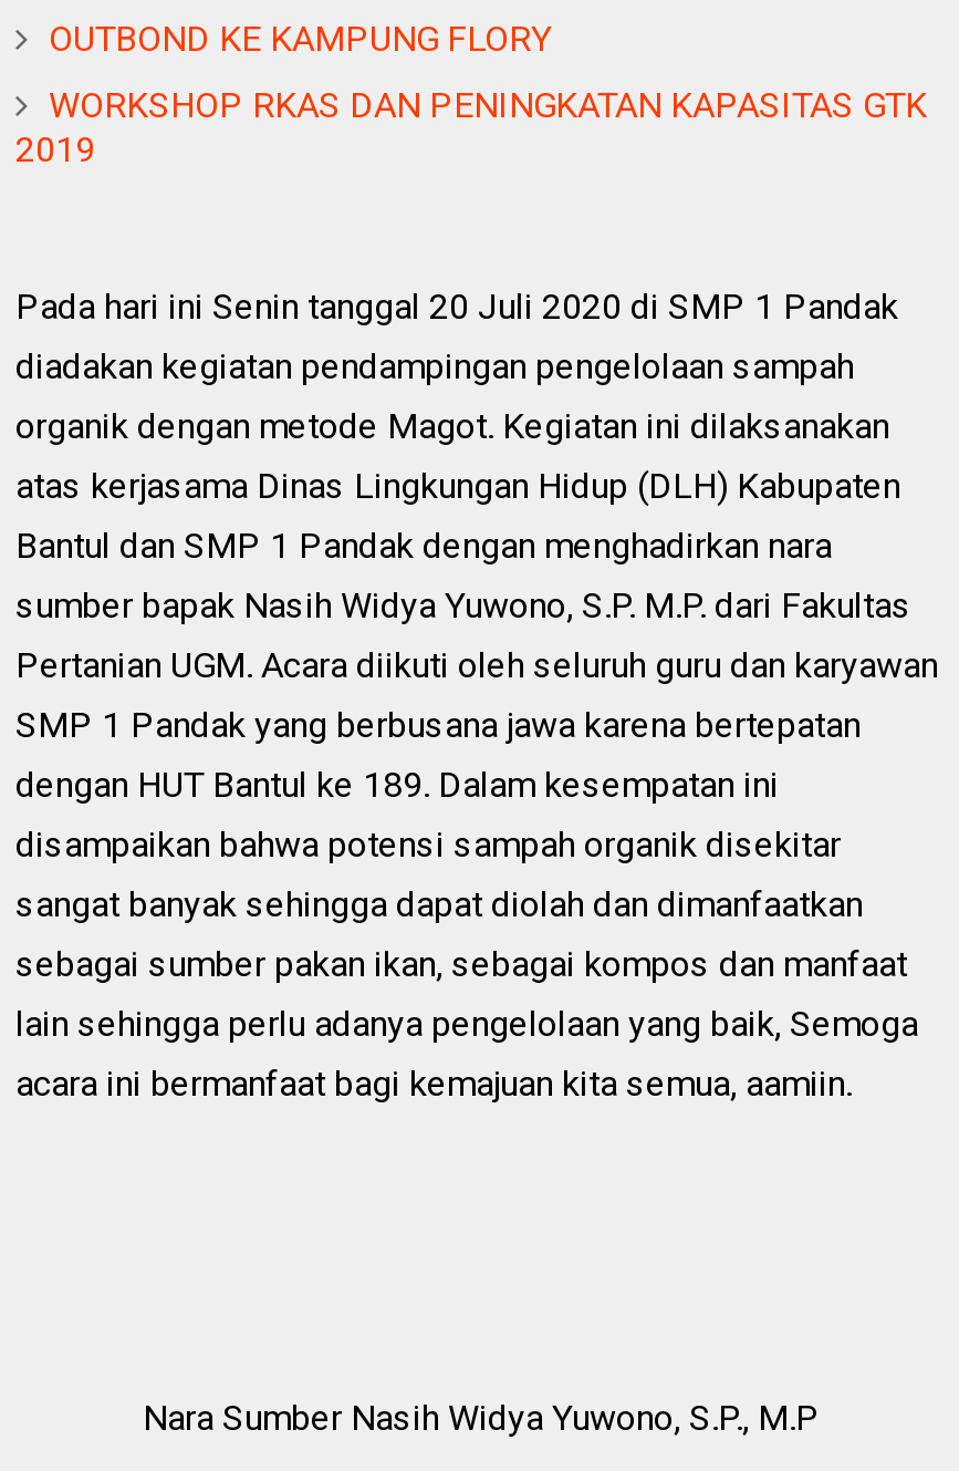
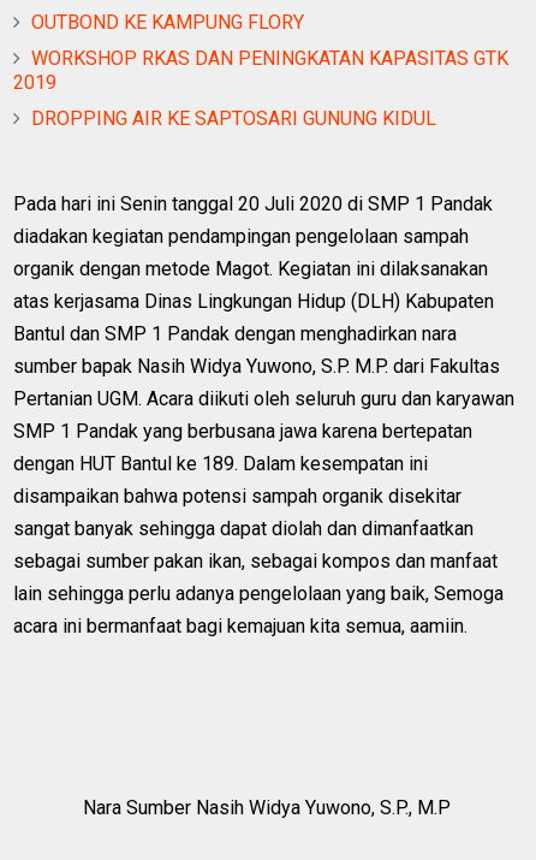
none -> [32,107,437,130] DROPPING AIR KE SAPTOSARI GUNUNG KIDUL

